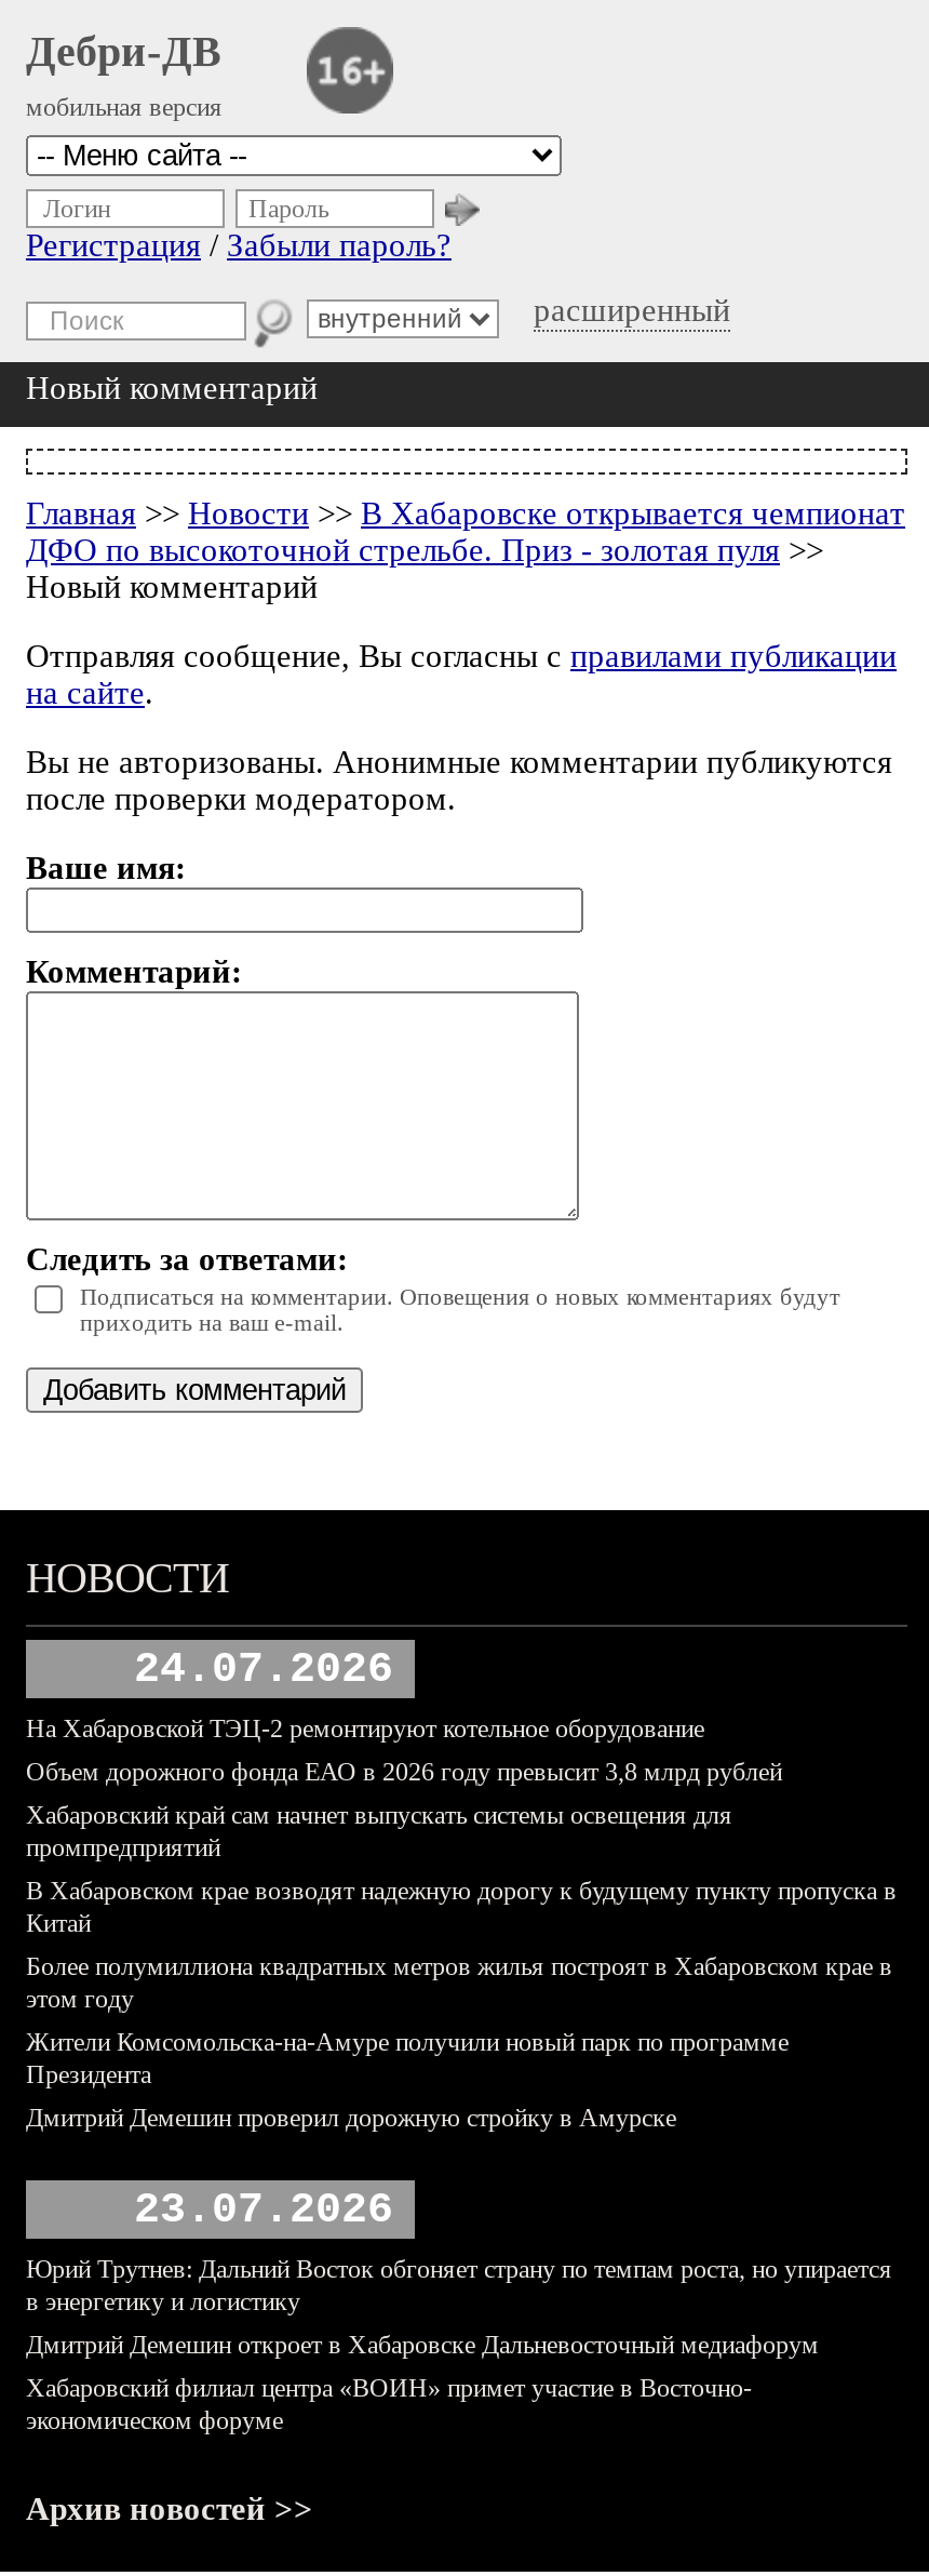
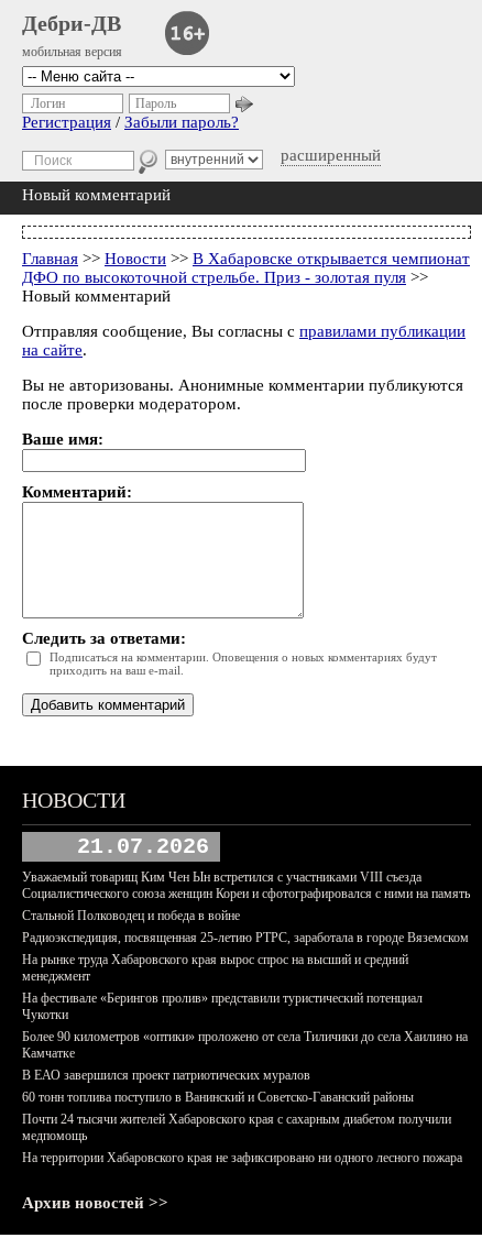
[26,1644,897,2435] 24.07.2026 | На Хабаровской ТЭЦ-2 ремонтируют котельное оборудование | Объем дорожного фонда ЕАО в 2026 году превысит 3,8 млрд рублей | Хабаровский край сам начнет выпускать системы освещения для | промпредприятий | В Хабаровском крае возводят надежную дорогу к будущему пункту пропуска в | Китай | Более полумиллиона квадратных метров жилья построят в Хабаровском крае в | этом году | Жители Комсомольска-на-Амуре получили новый парк по программе | Президента | Дмитрий Демешин проверил дорожную стройку в Амурске | 23.07.2026 | Юрий Трутнев: Дальний Восток обгоняет страну по темпам роста, но упирается | в энергетику и логистику | Дмитрий Демешин откроет в Хабаровске Дальневосточный медиафорум | Хабаровский филиал центра «ВОИН» примет участие в Восточно- | экономическом форуме -> [22,834,470,1165] 21.07.2026 | Уважаемый товарищ Ким Чен Ын встретился с участниками VIII съезда | Социалистического союза женщин Кореи и сфотографировался с ними на память | Стальной Полководец и победа в войне | Радиоэкспедиция, посвященная 25-летию РТРС, заработала в городе Вяземском | На рынке труда Хабаровского края вырос спрос на высший и средний | менеджмент | На фестивале «Берингов пролив» представили туристический потенциал | Чукотки | Более 90 километров «оптики» проложено от села Тиличики до села Хаилино на | Камчатке | В ЕАО завершился проект патриотических муралов | 60 тонн топлива поступило в Ванинский и Советско-Гаванский районы | Почти 24 тысячи жителей Хабаровского края с сахарным диабетом получили | медпомощь | На территории Хабаровского края не зафиксировано ни одного лесного пожара

